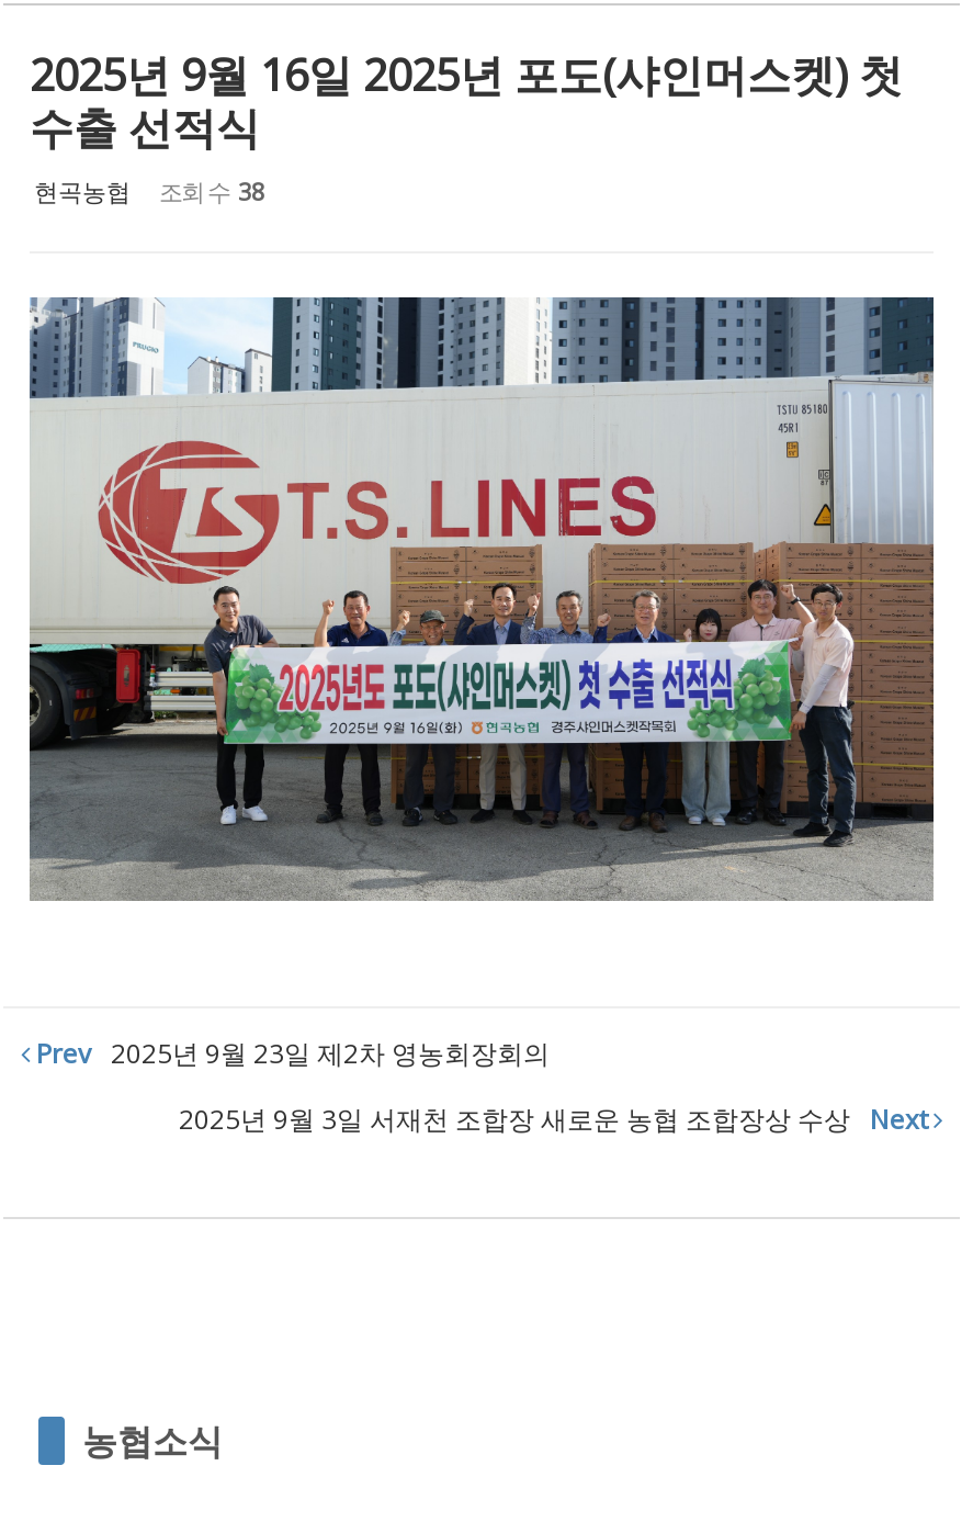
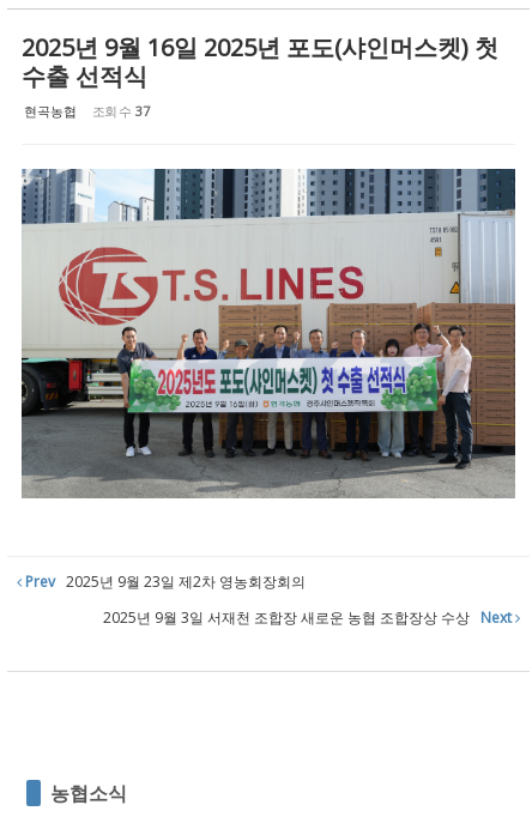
[34,174,264,207] 현곡농협 조회 수 38 -> [24,102,150,120] 현곡농협 조회 수 37

